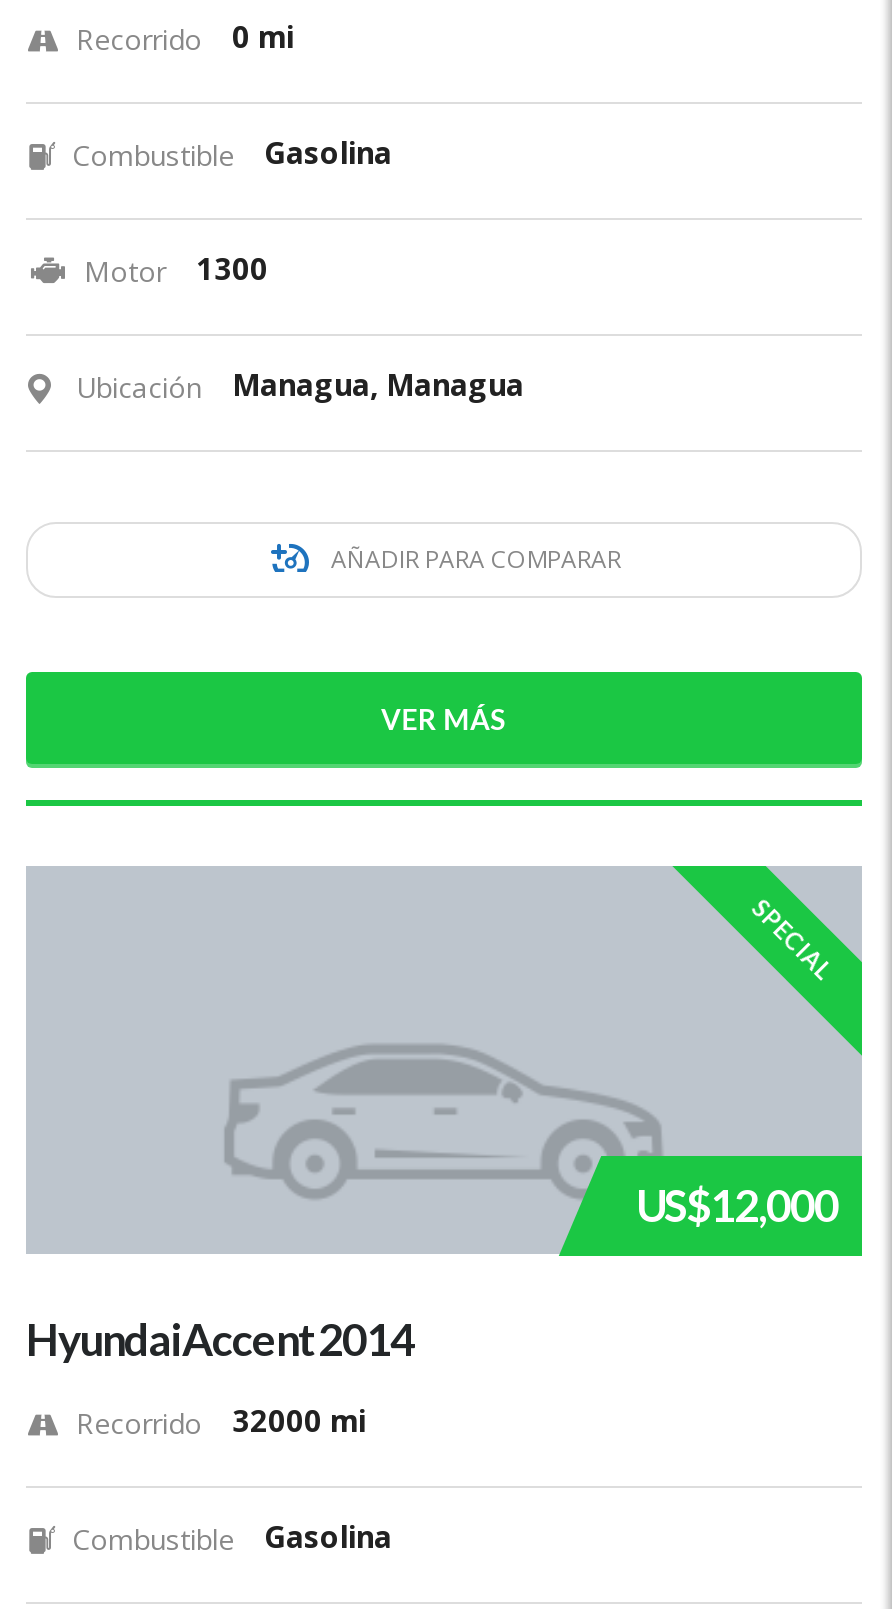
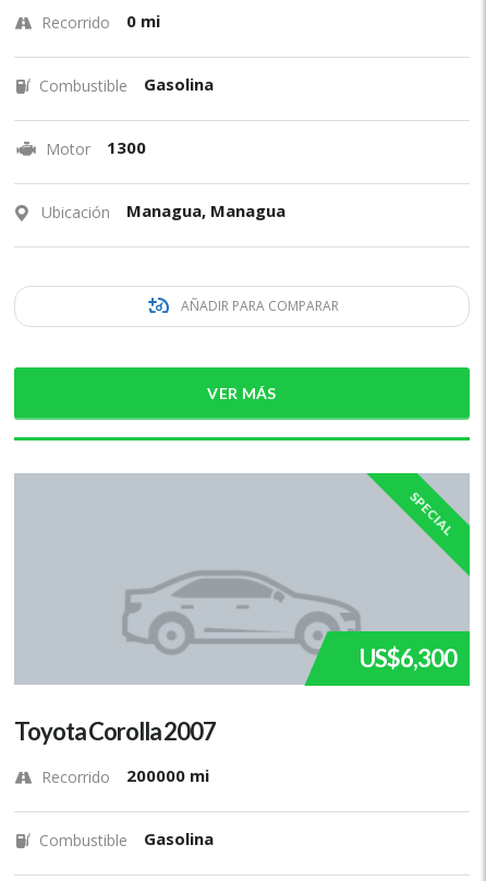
[636,1178,838,1232] US$12,000 -> [360,643,457,673] US$6,300
[26,1312,414,1366] Hyundai Accent 2014 -> [14,716,216,746] Toyota Corolla 2007
[76,1400,366,1442] Recorrido 32000 mi -> [41,764,209,787] Recorrido 200000 mi

